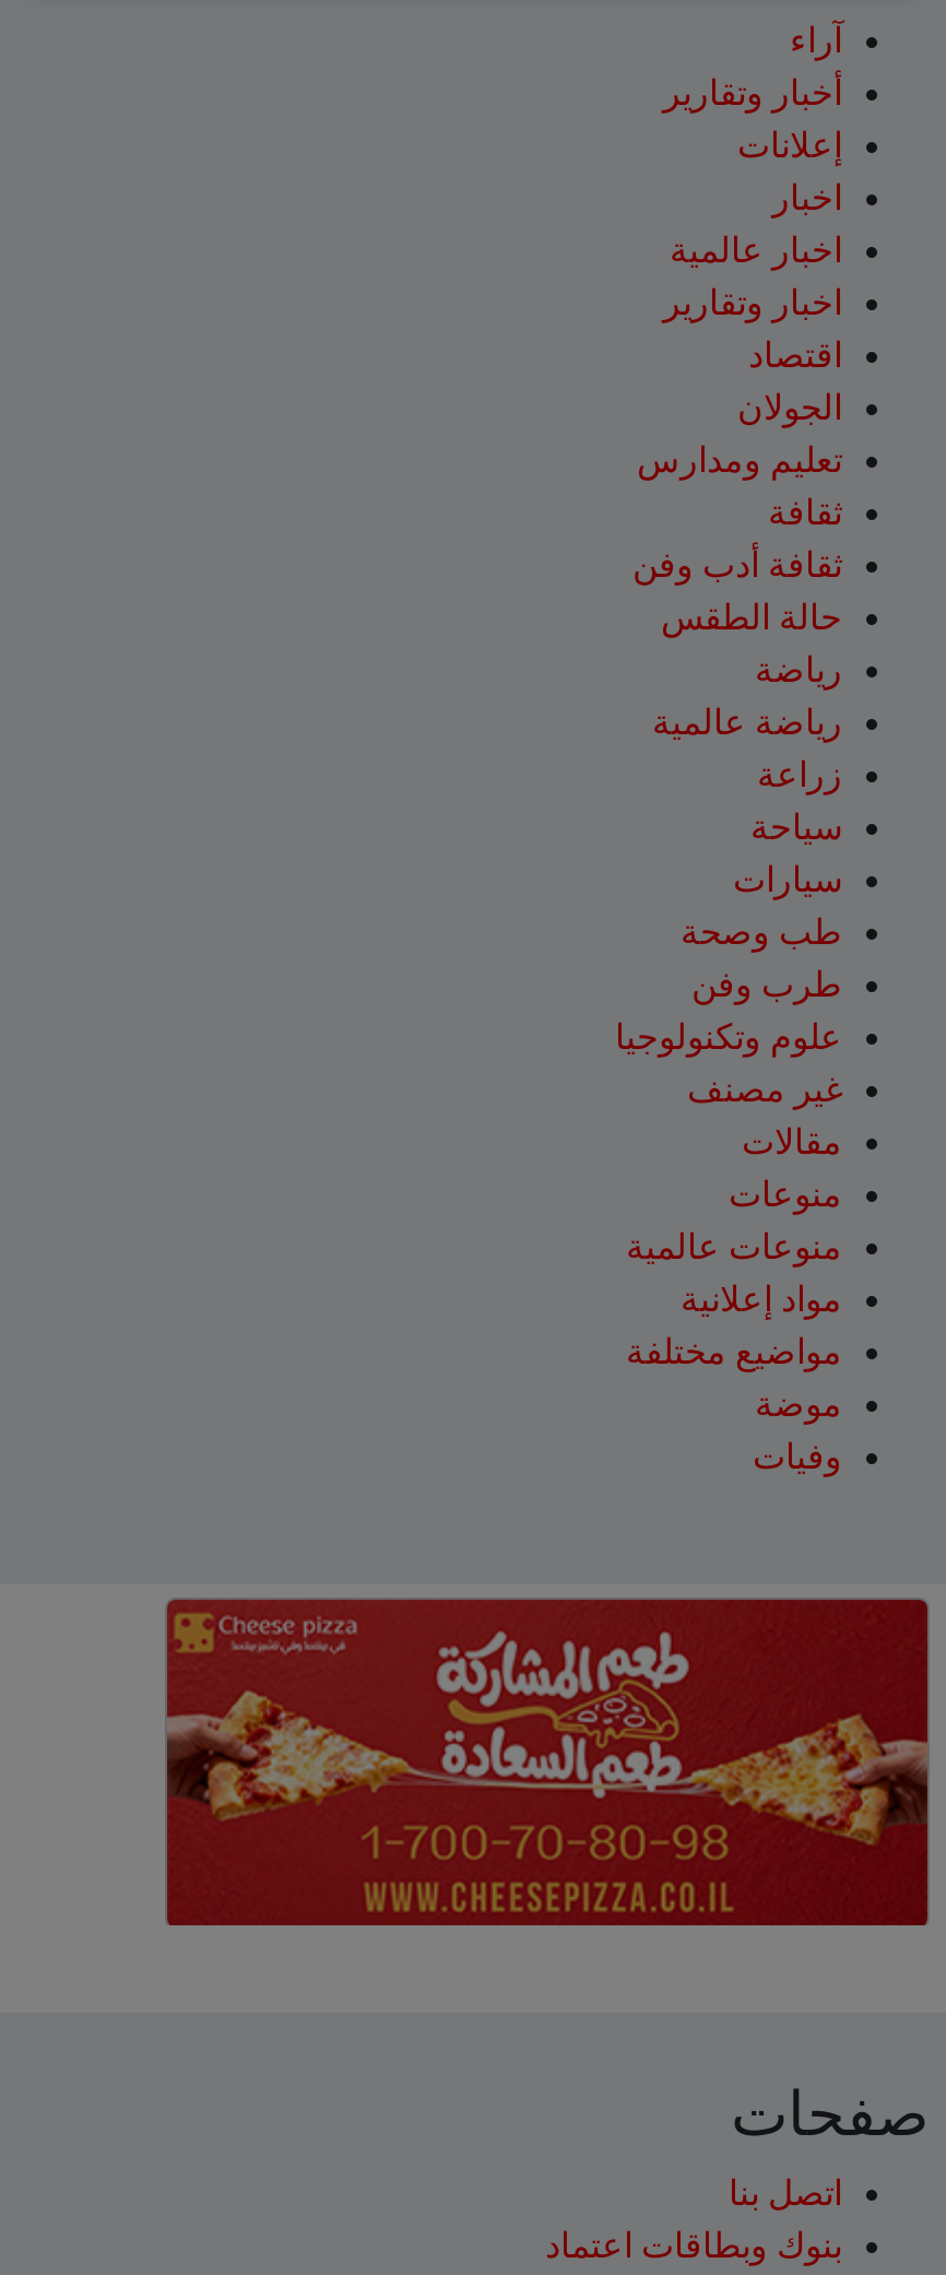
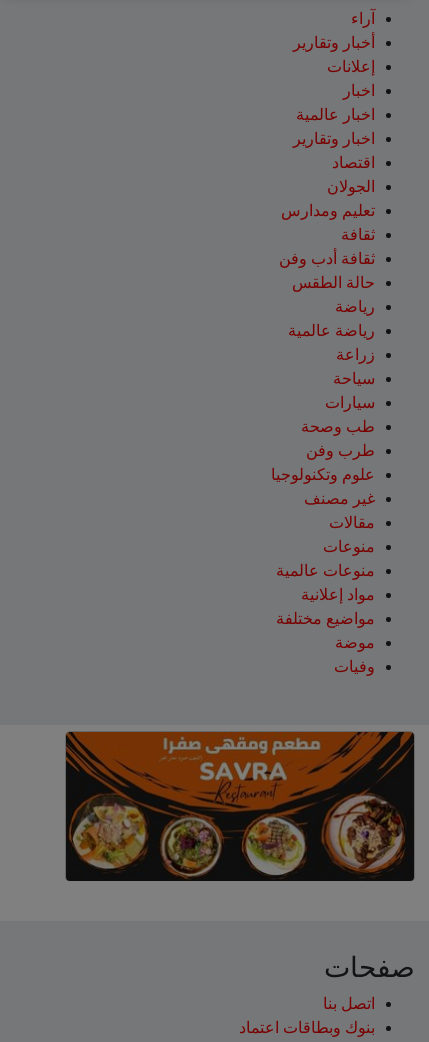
[165,1598,930,1928] [image] -> [65,731,415,882] [image]

